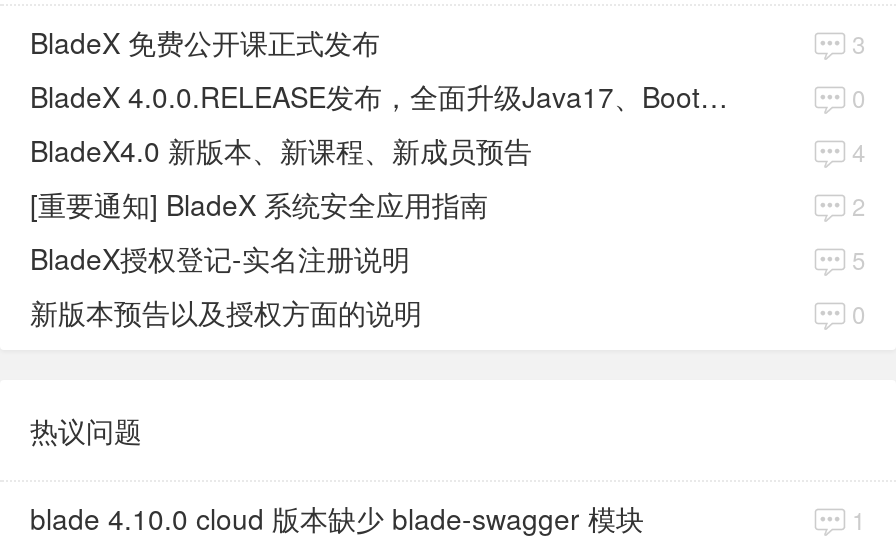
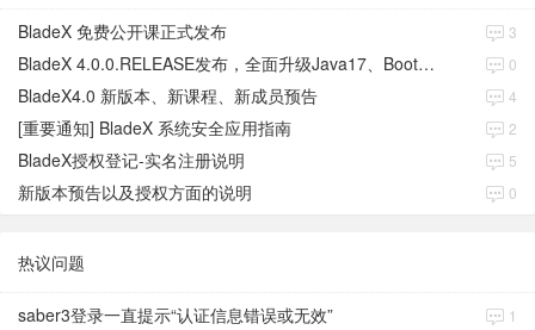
[30,498,644,538] blade 4.10.0 cloud 版本缺少 blade-swagger 模块 -> [18,303,333,326] saber3登录一直提示“认证信息错误或无效”

